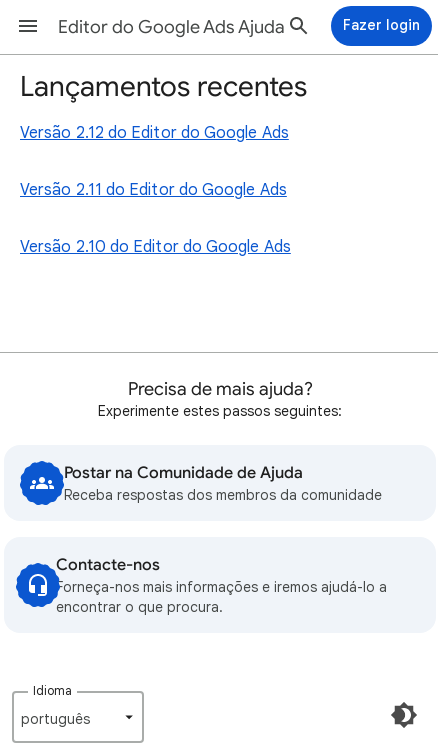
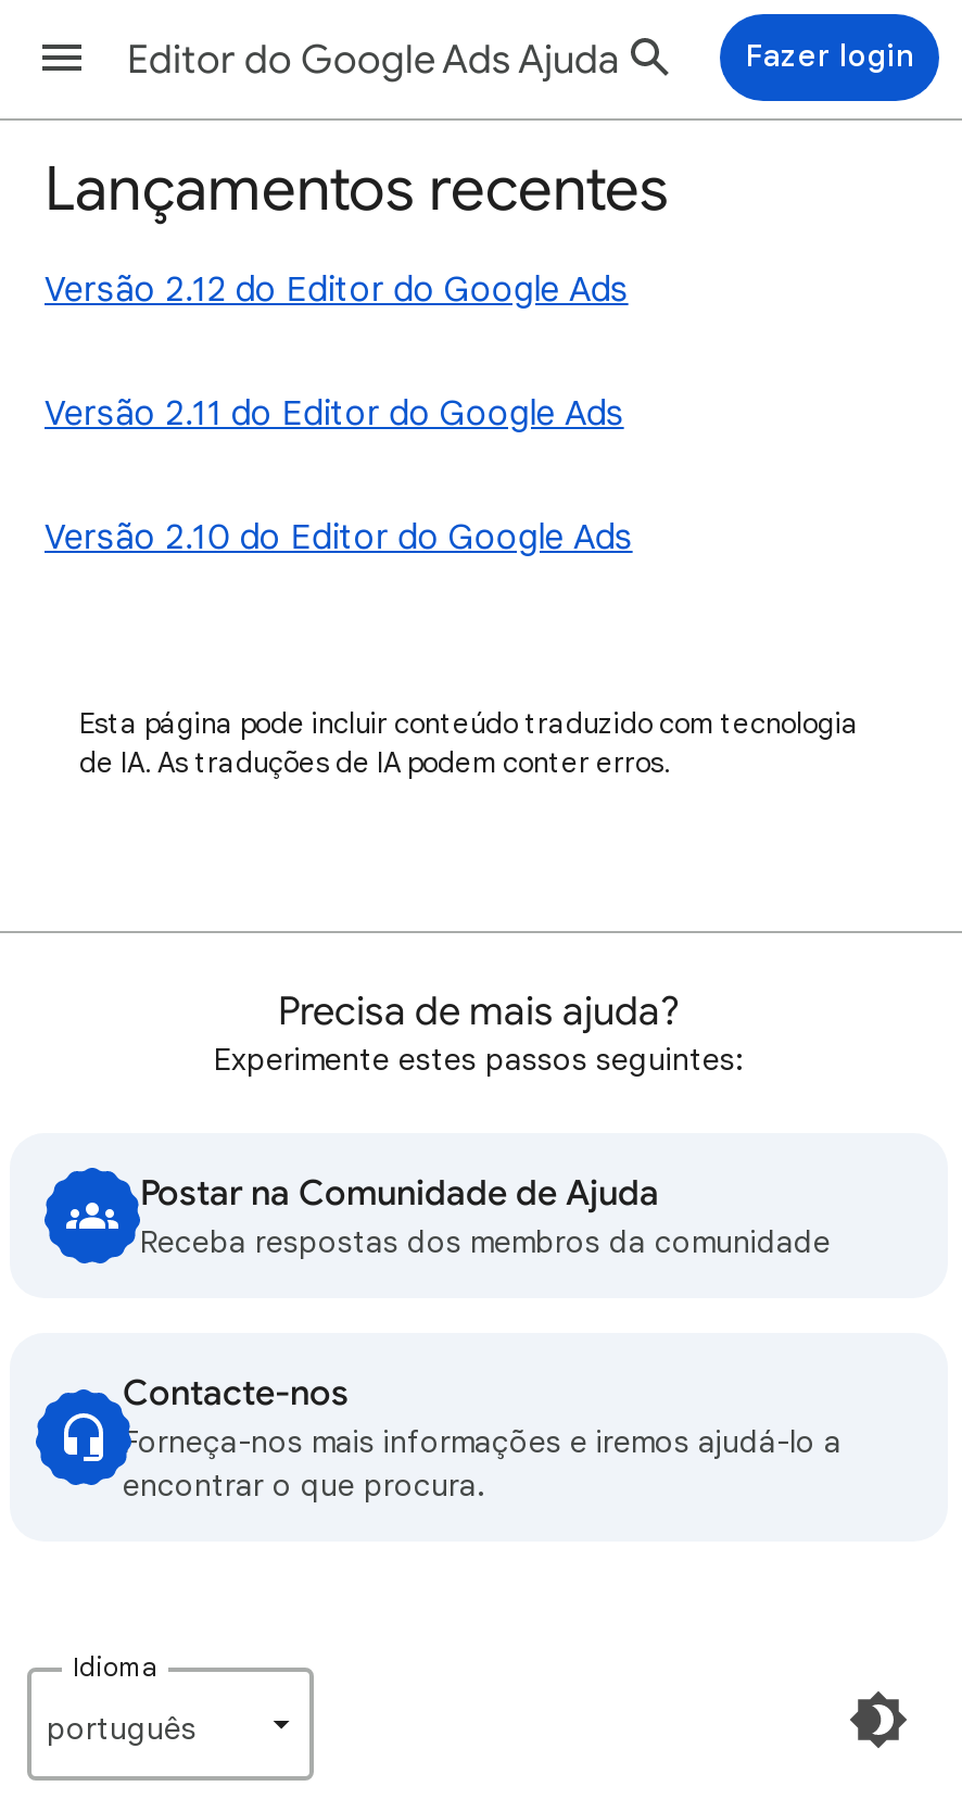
none -> [79,705,859,781] Esta página pode incluir conteúdo traduzido com tecnologia | de IA. As traduções de IA podem conter erros.

